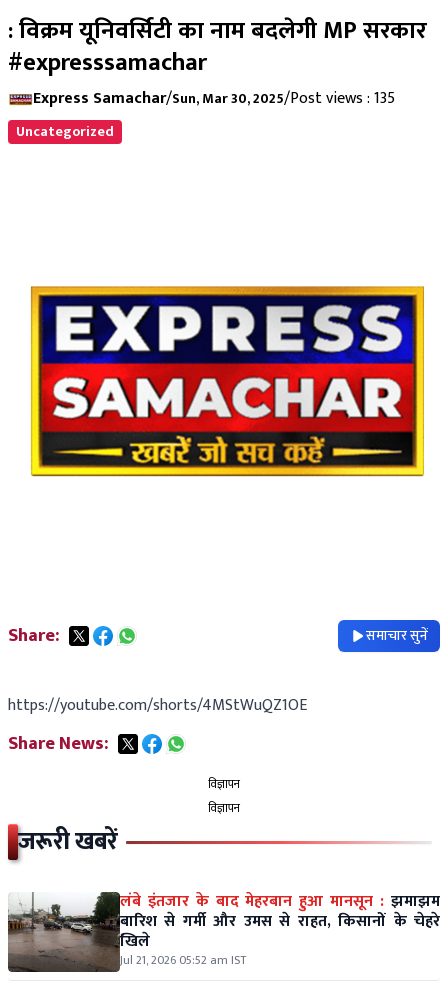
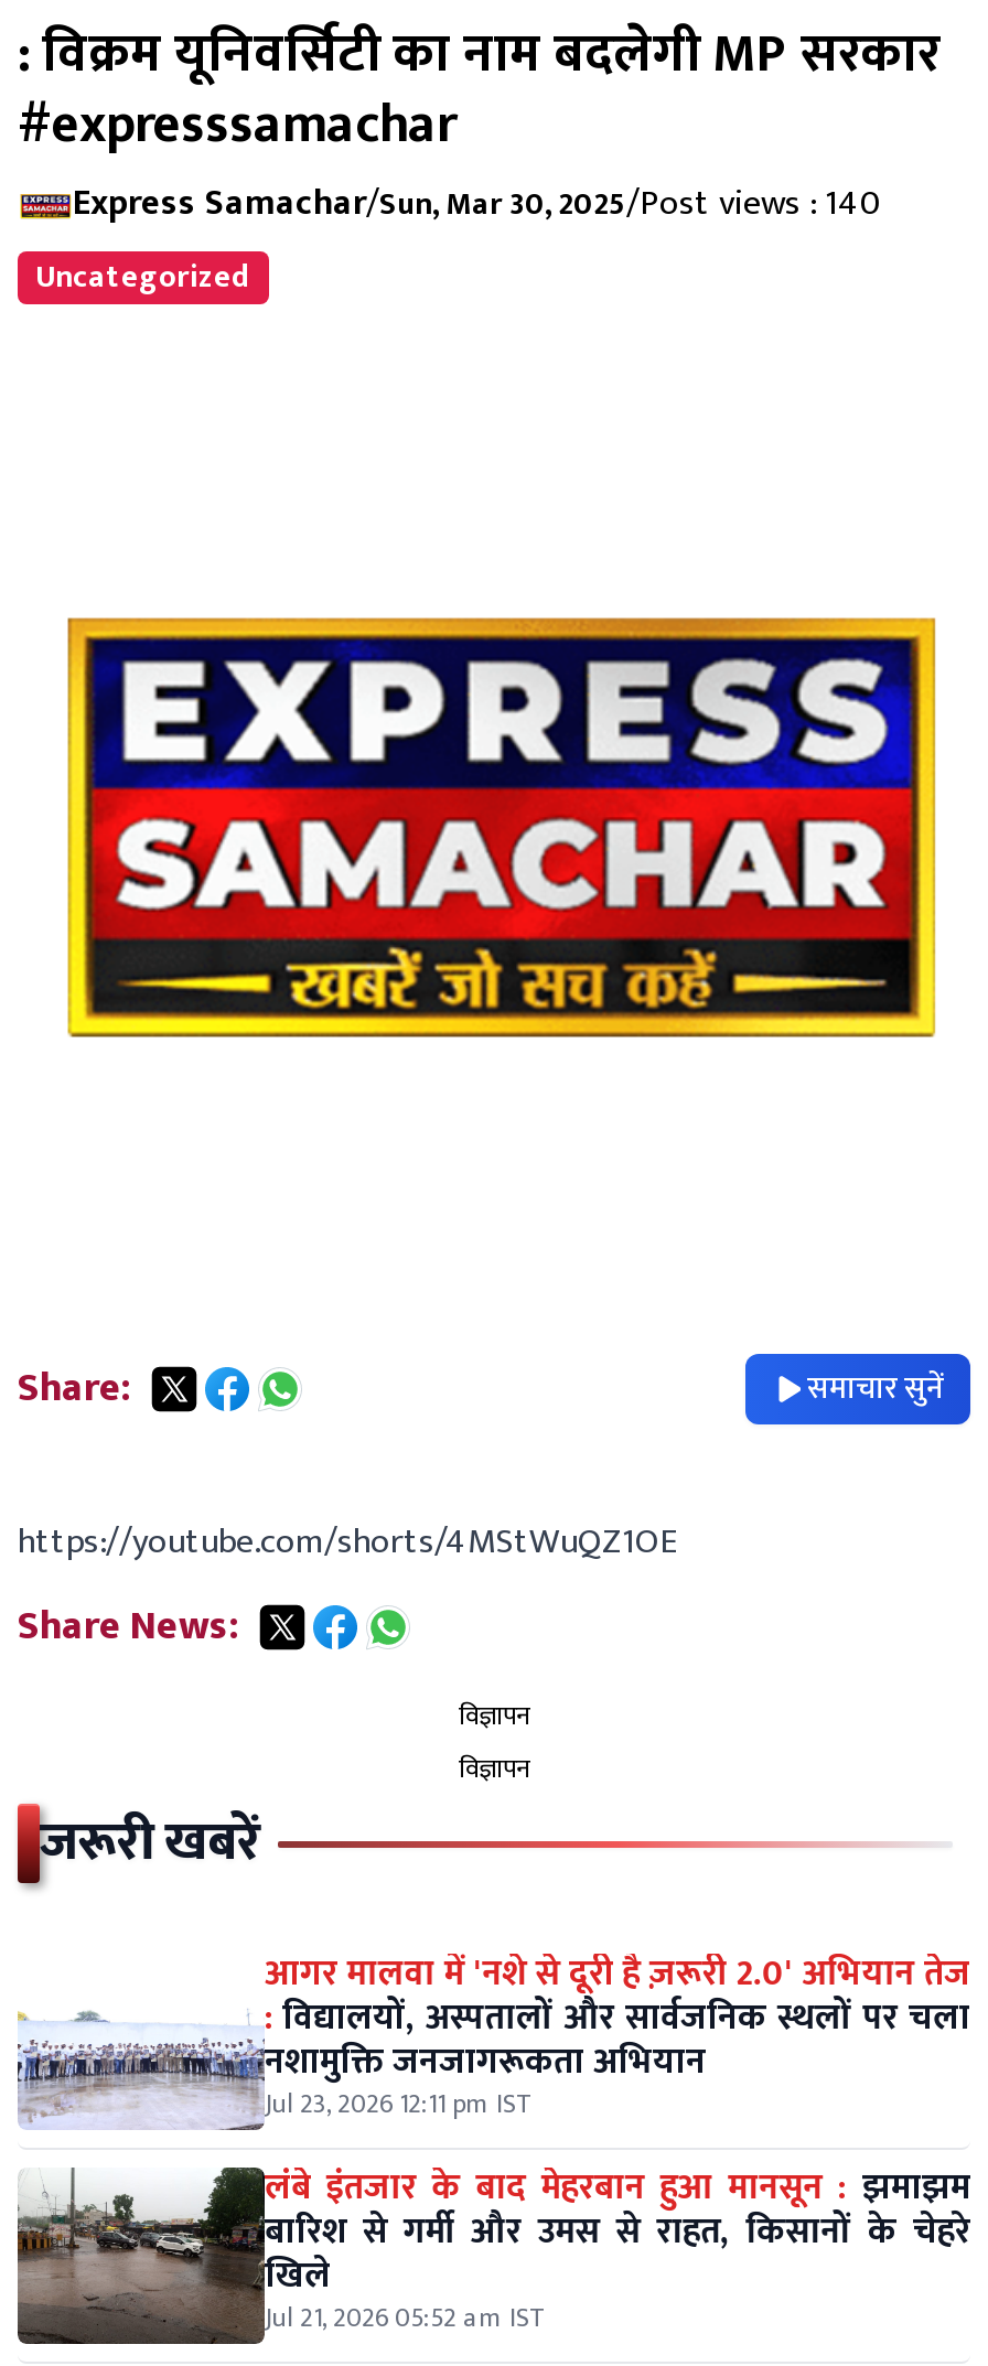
[33,85,395,112] Express Samachar/Sun, Mar 30, 2025/Post views : 135 -> [73,174,880,234] Express Samachar/Sun, Mar 30, 2025/Post views : 140
none -> [18,1945,970,2130] [image] | आगर मालवा में 'नशे से दूरी है ज़रूरी 2.0' अभियान तेज | : विद्यालयों, अस्पतालों और सार्वजनिक स्थलों पर चला | नशामुक्ति जनजागरूकता अभियान | Jul 23, 2026 12:11 pm IST

